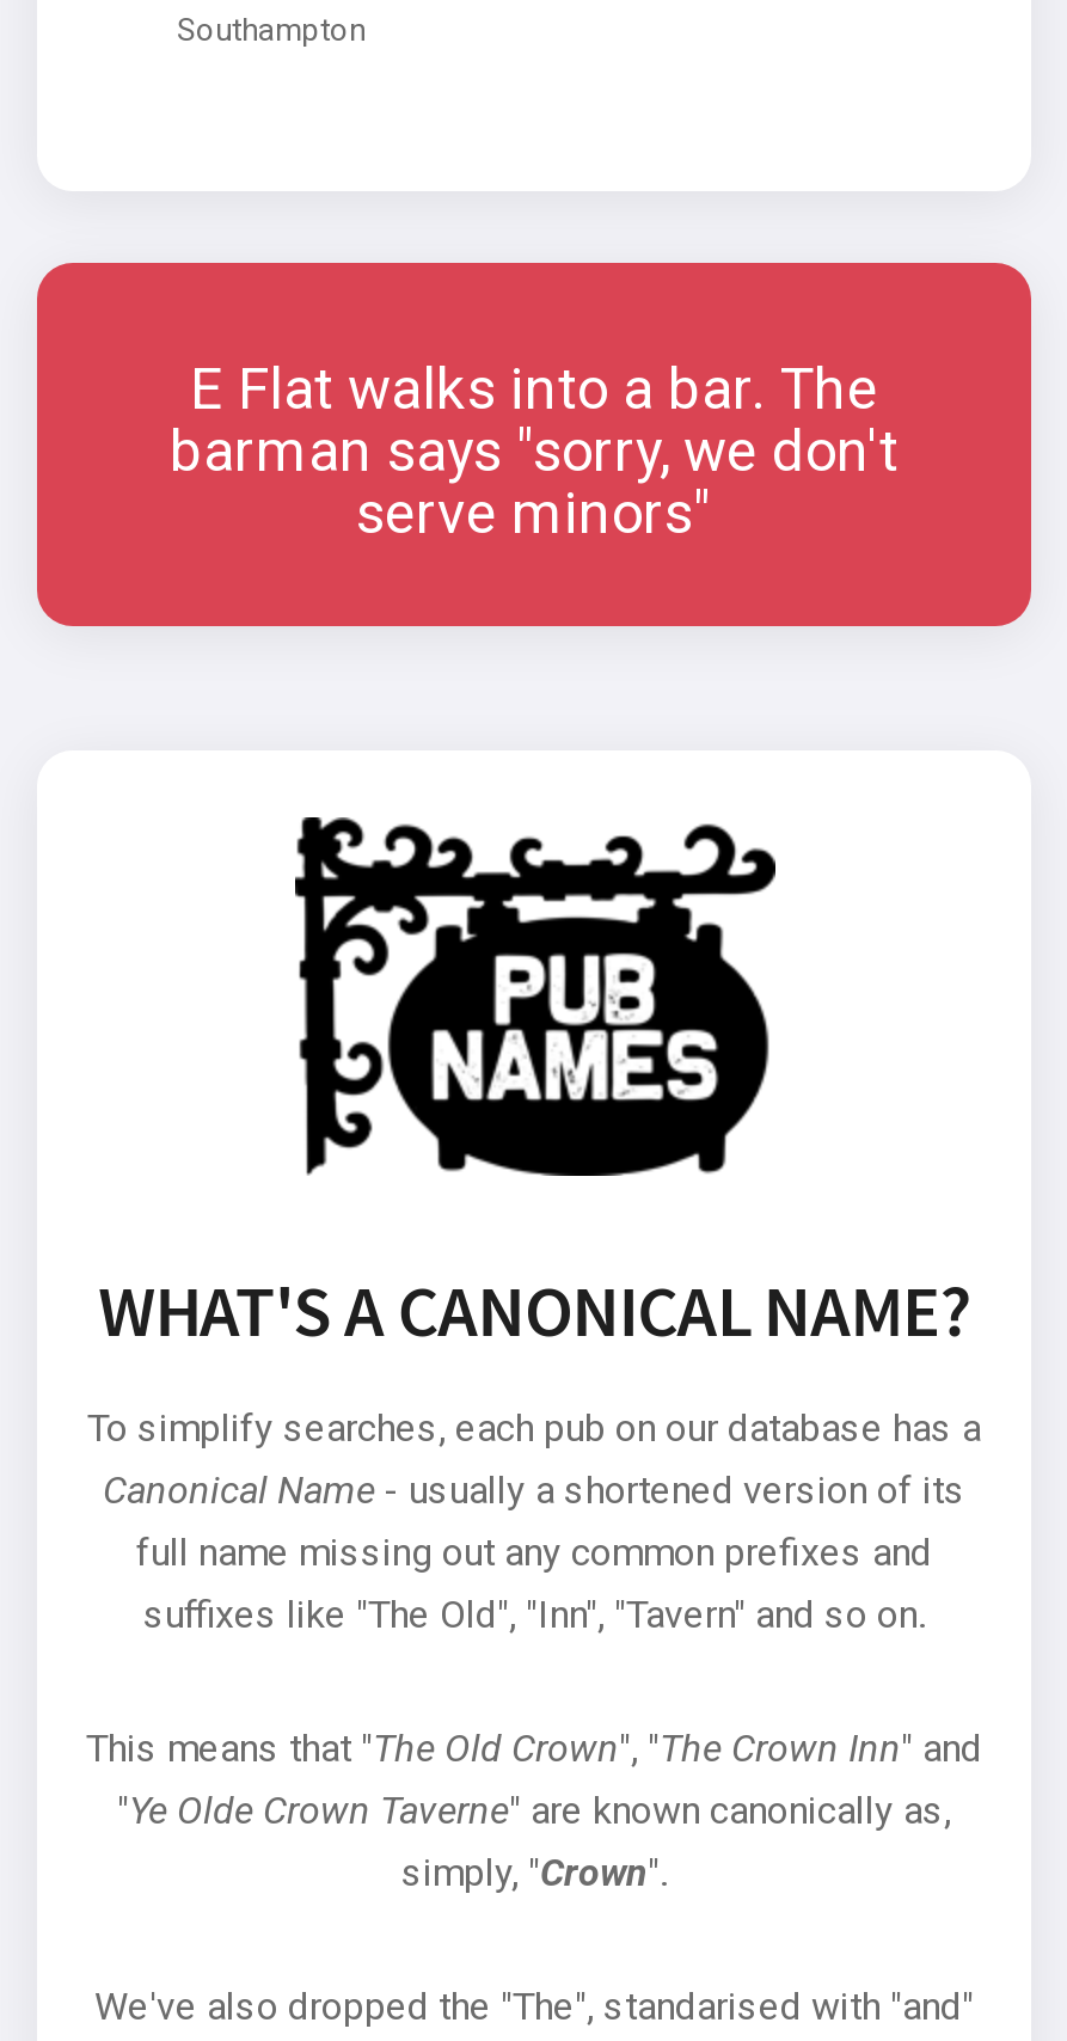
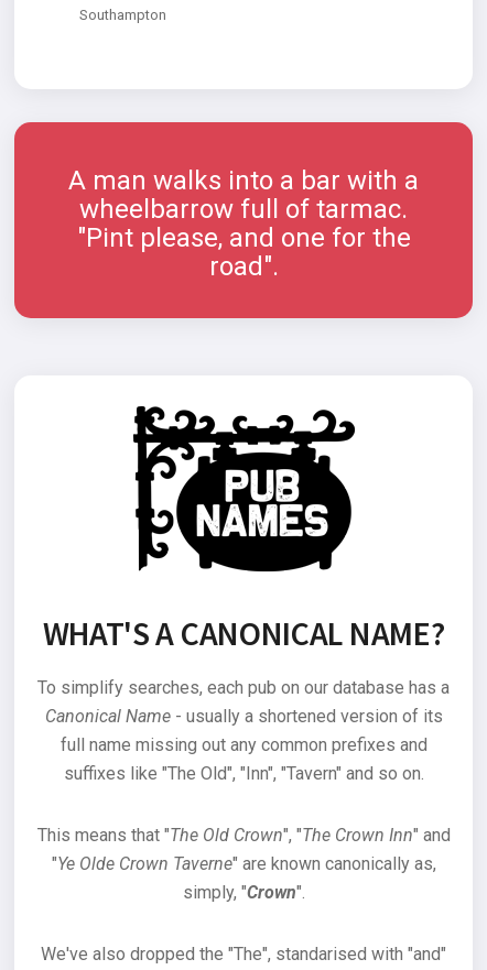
[170,356,899,547] E Flat walks into a bar. The | barman says "sorry, we don't | serve minors" -> [68,165,419,282] A man walks into a bar with a | wheelbarrow full of tarmac. | "Pint please, and one for the | road".

